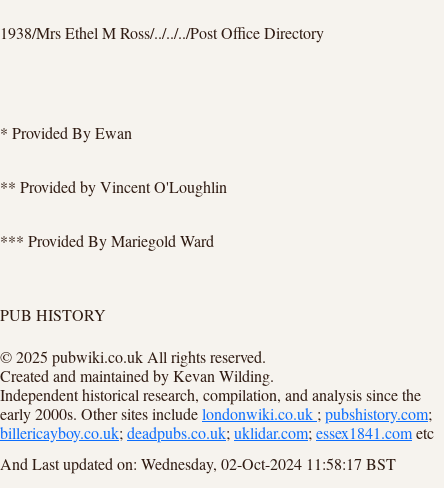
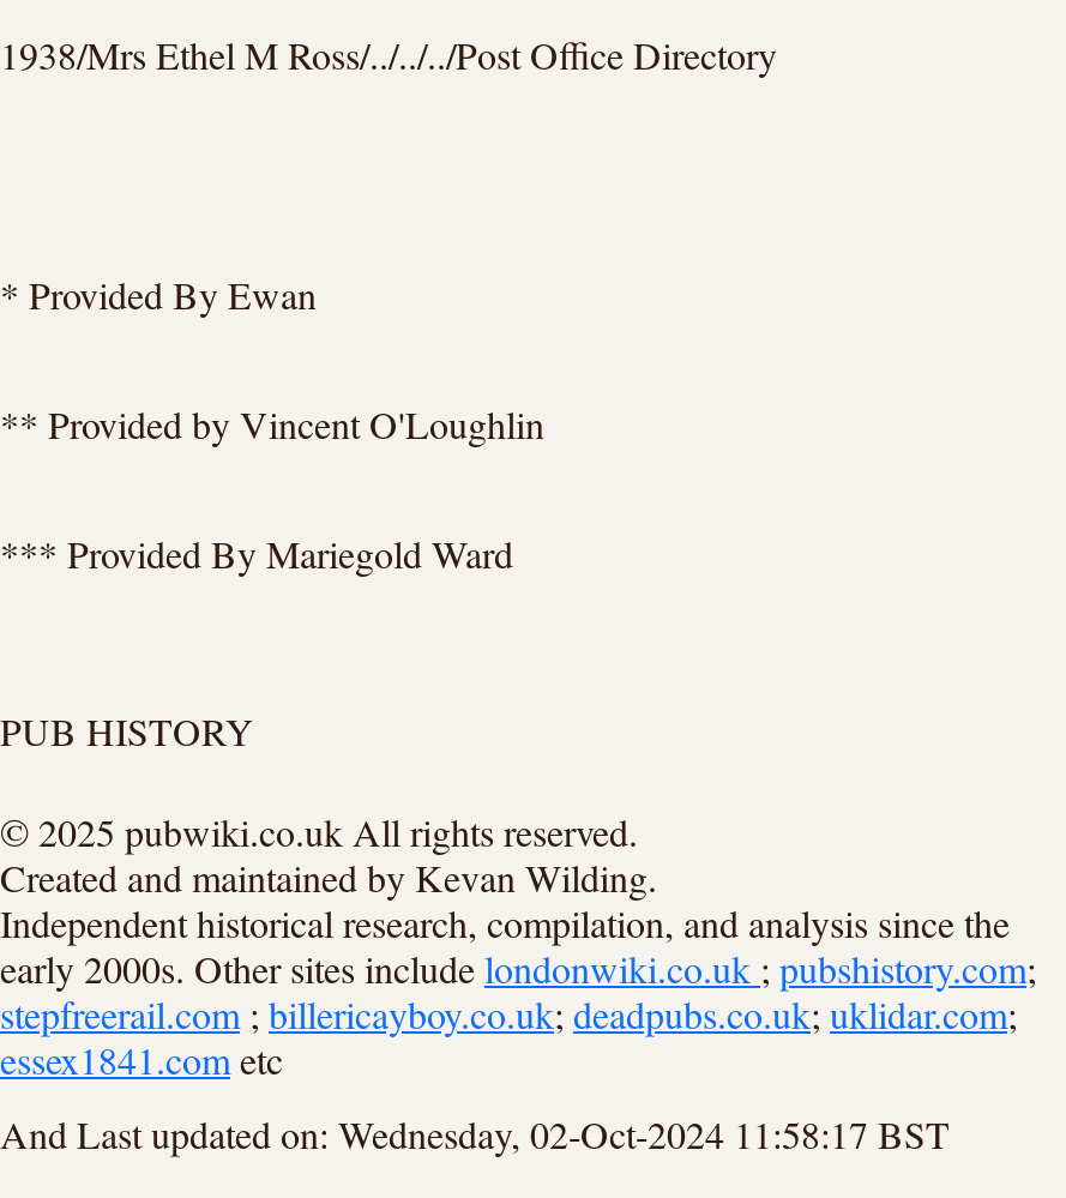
[0,422,434,443] billericayboy.co.uk; deadpubs.co.uk;uklidar.com;essex1841.cometc -> [0,988,1017,1084] stepfreerail.com; billericayboy.co.uk;deadpubs.co.uk;uklidar.com; | essex1841.cometc

